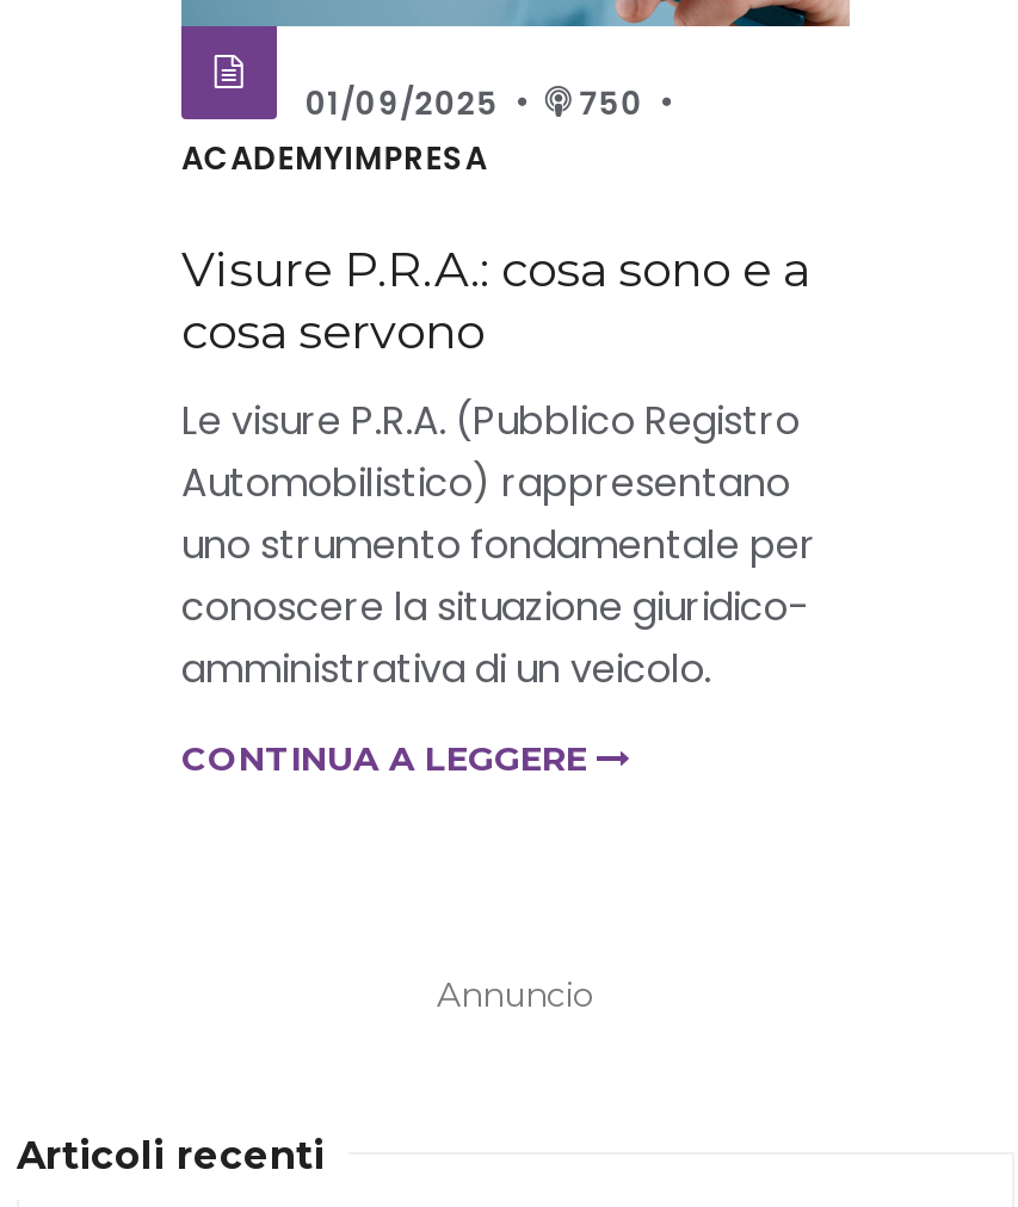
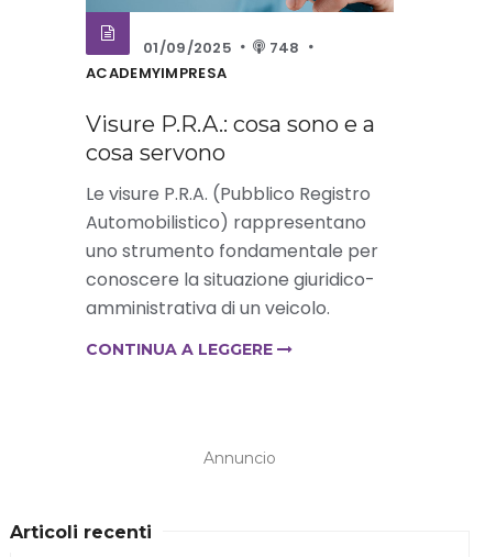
[306,81,643,126] 01/09/2025 750 -> [143,37,300,58] 01/09/2025 748

